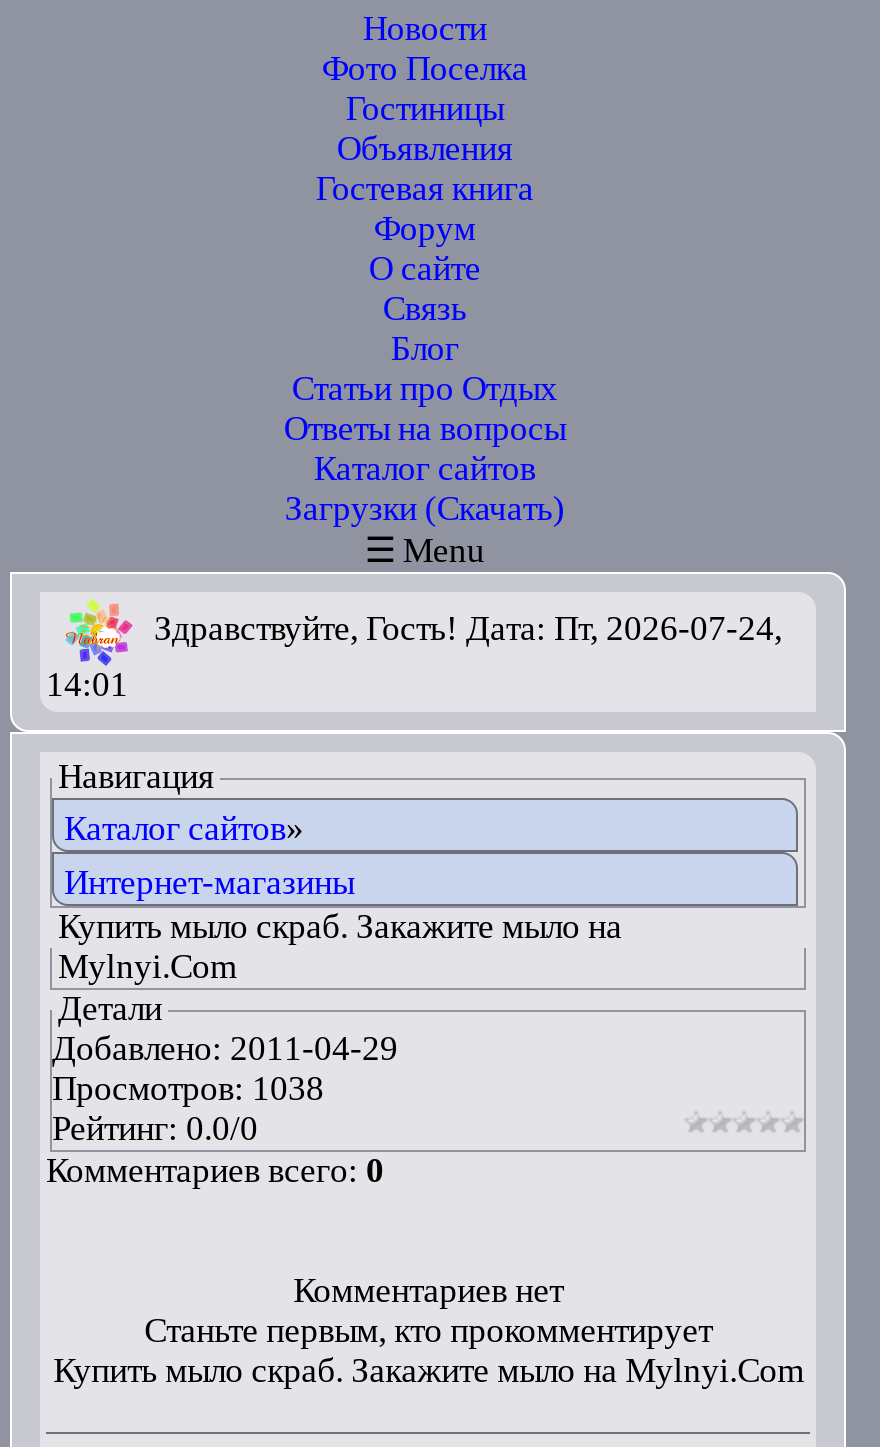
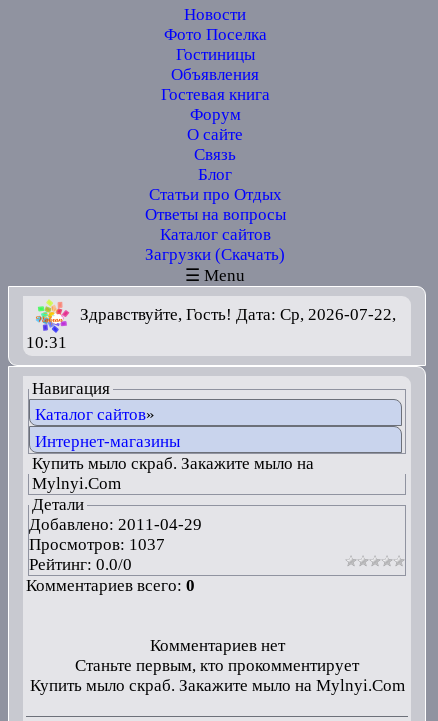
[146,610,782,648] Здравствуйте, Гость! Дата: Пт, 2026-07-24, -> [76,305,396,324] Здравствуйте, Гость! Дата: Ср, 2026-07-22,
[46,666,128,704] 14:01 -> [26,333,67,352] 10:31
[52,1070,332,1108] Просмотров: 1038 -> [29,535,169,554] Просмотров: 1037

